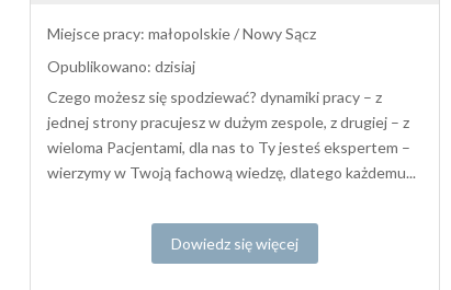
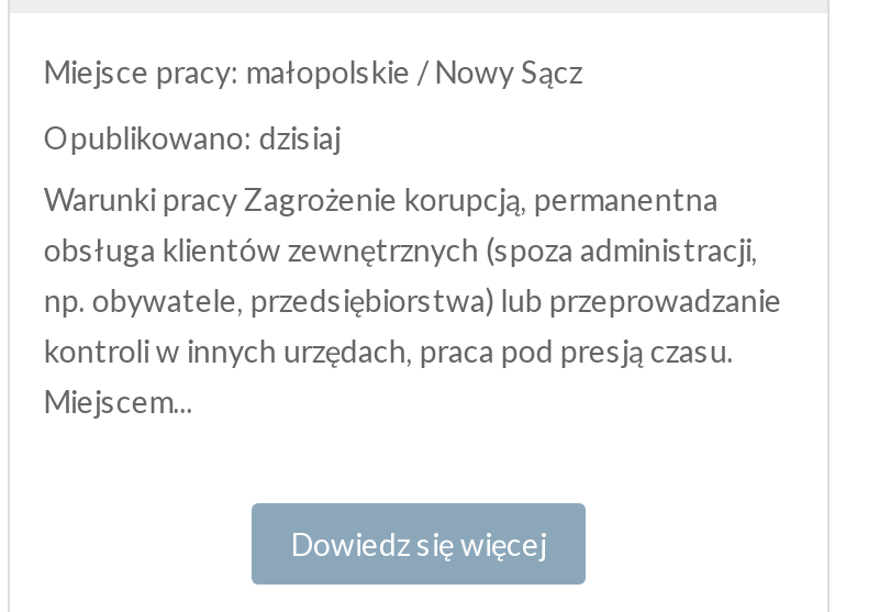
[48,88,416,182] Czego możesz się spodziewać? dynamiki pracy – z | jednej strony pracujesz w dużym zespole, z drugiej – z | wieloma Pacjentami, dla nas to Ty jesteś ekspertem – | wierzymy w Twoją fachową wiedzę, dlatego każdemu... -> [44,181,782,421] Warunki pracy Zagrożenie korupcją, permanentna | obsługa klientów zewnętrznych (spoza administracji, | np. obywatele, przedsiębiorstwa) lub przeprowadzanie | kontroli w innych urzędach, praca pod presją czasu. | Miejscem...

